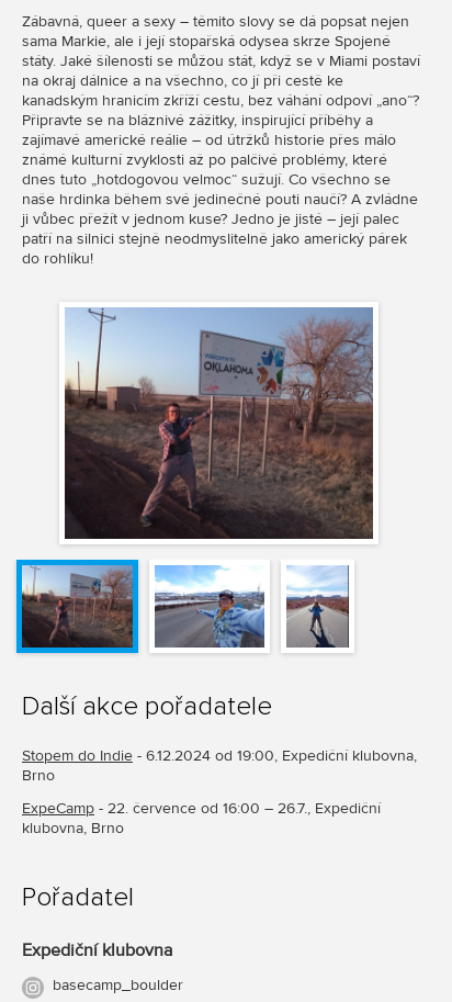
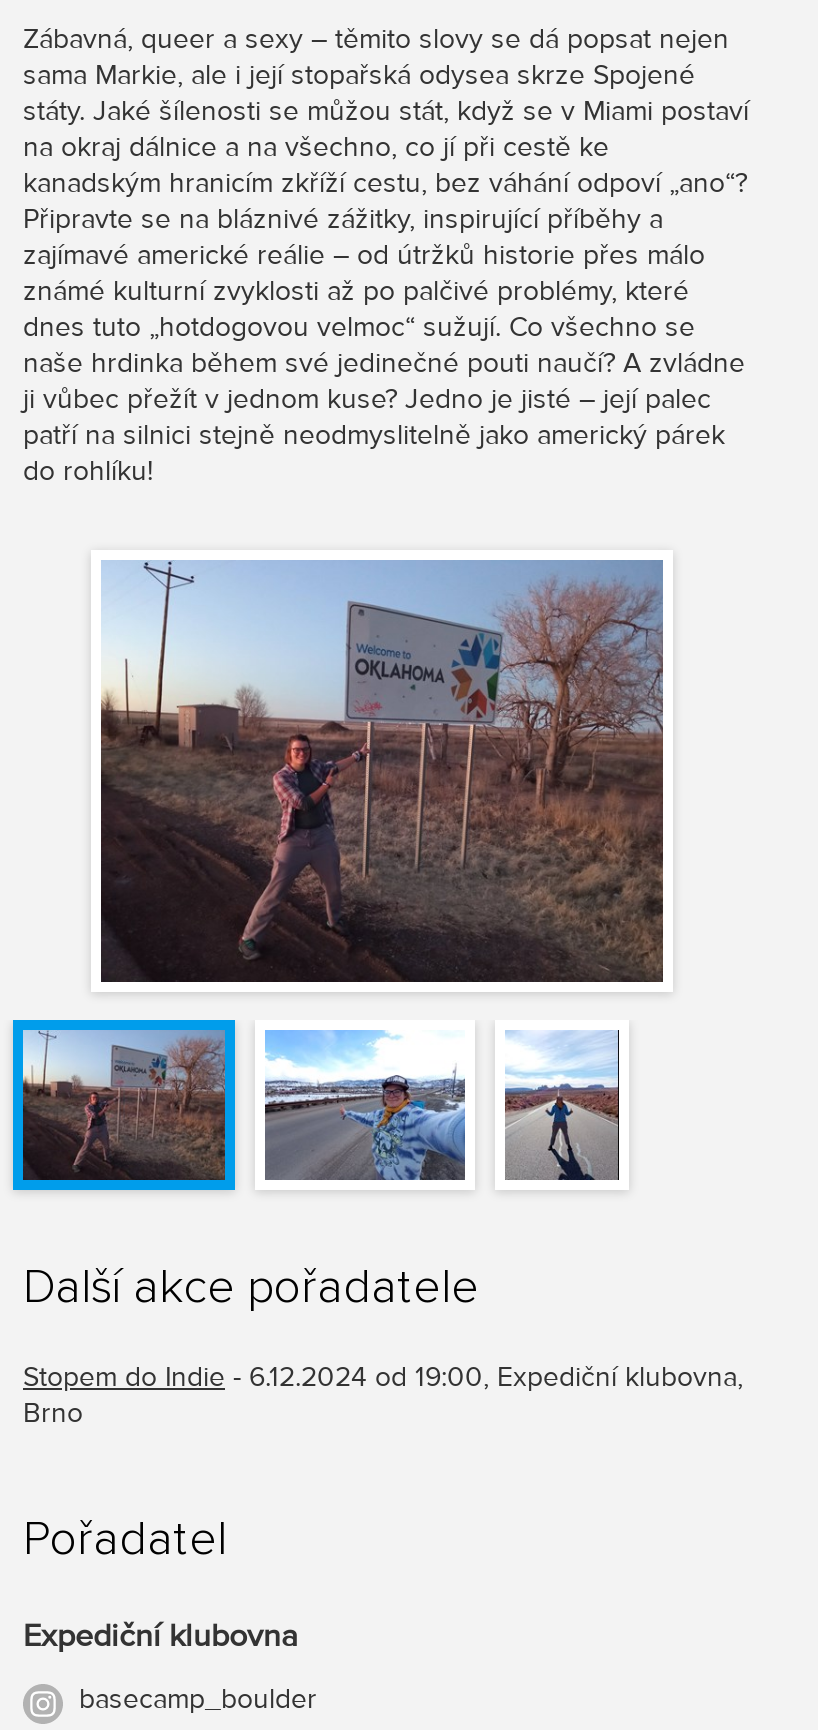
[22,799,381,838] ExpeCamp - 22. července od 16:00 – 26.7., Expediční | klubovna, Brno -> none

